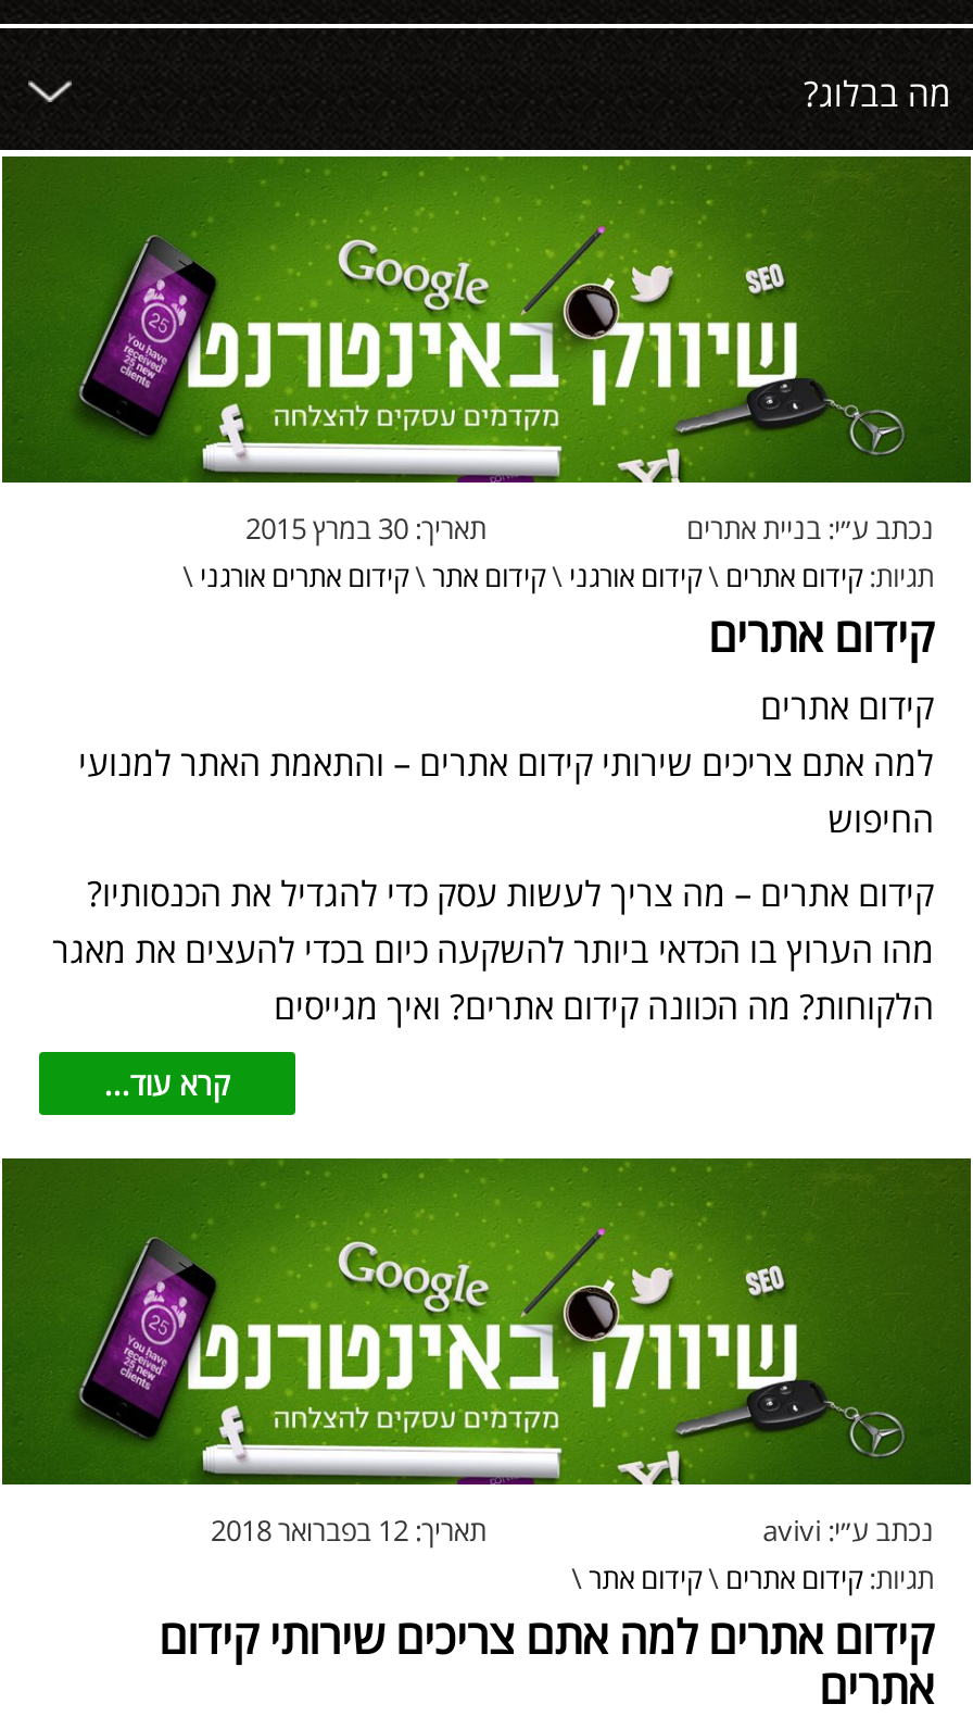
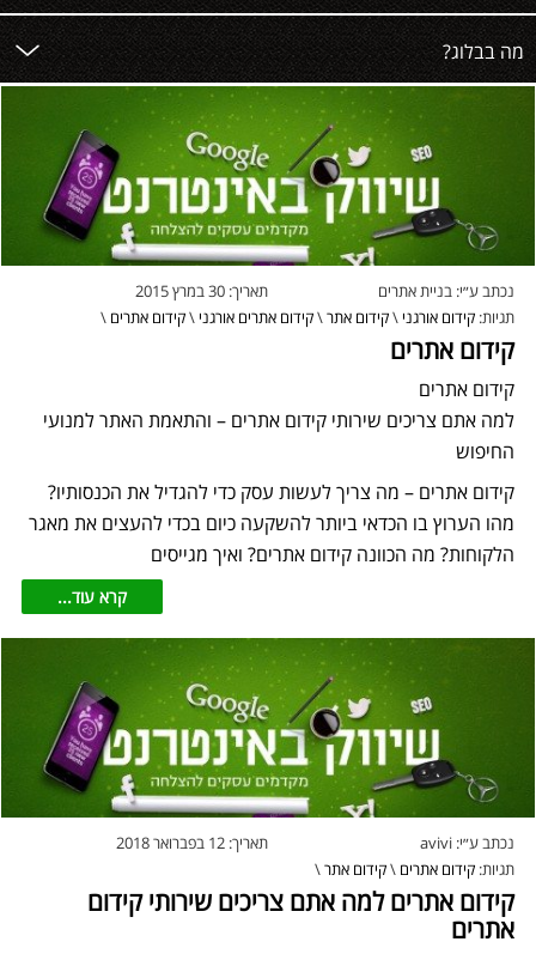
[183,557,934,596] תגיות: קידום אתרים \ קידום אורגני \ קידום אתר \ קידום אתרים אורגני \ -> [101,307,515,328] תגיות: קידום אורגני \ קידום אתר \ קידום אתרים אורגני \ קידום אתרים \

